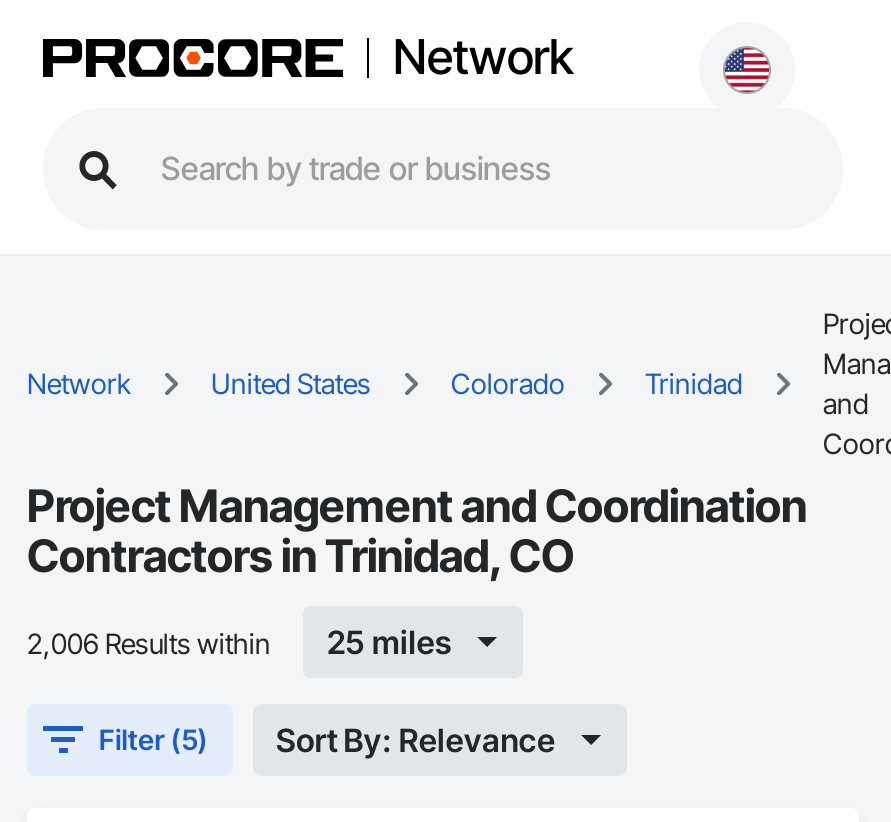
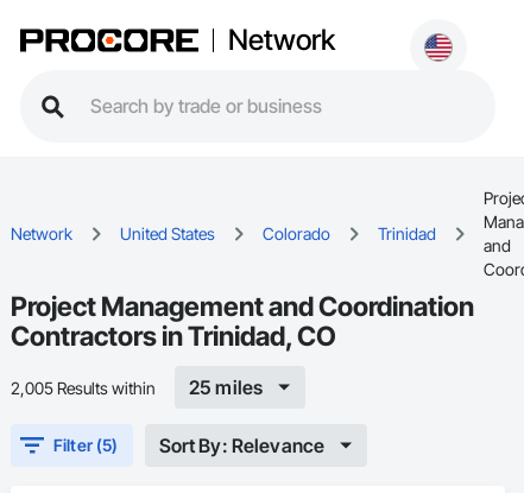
[27,625,271,659] 2,006 Results within -> [11,377,156,397] 2,005 Results within

